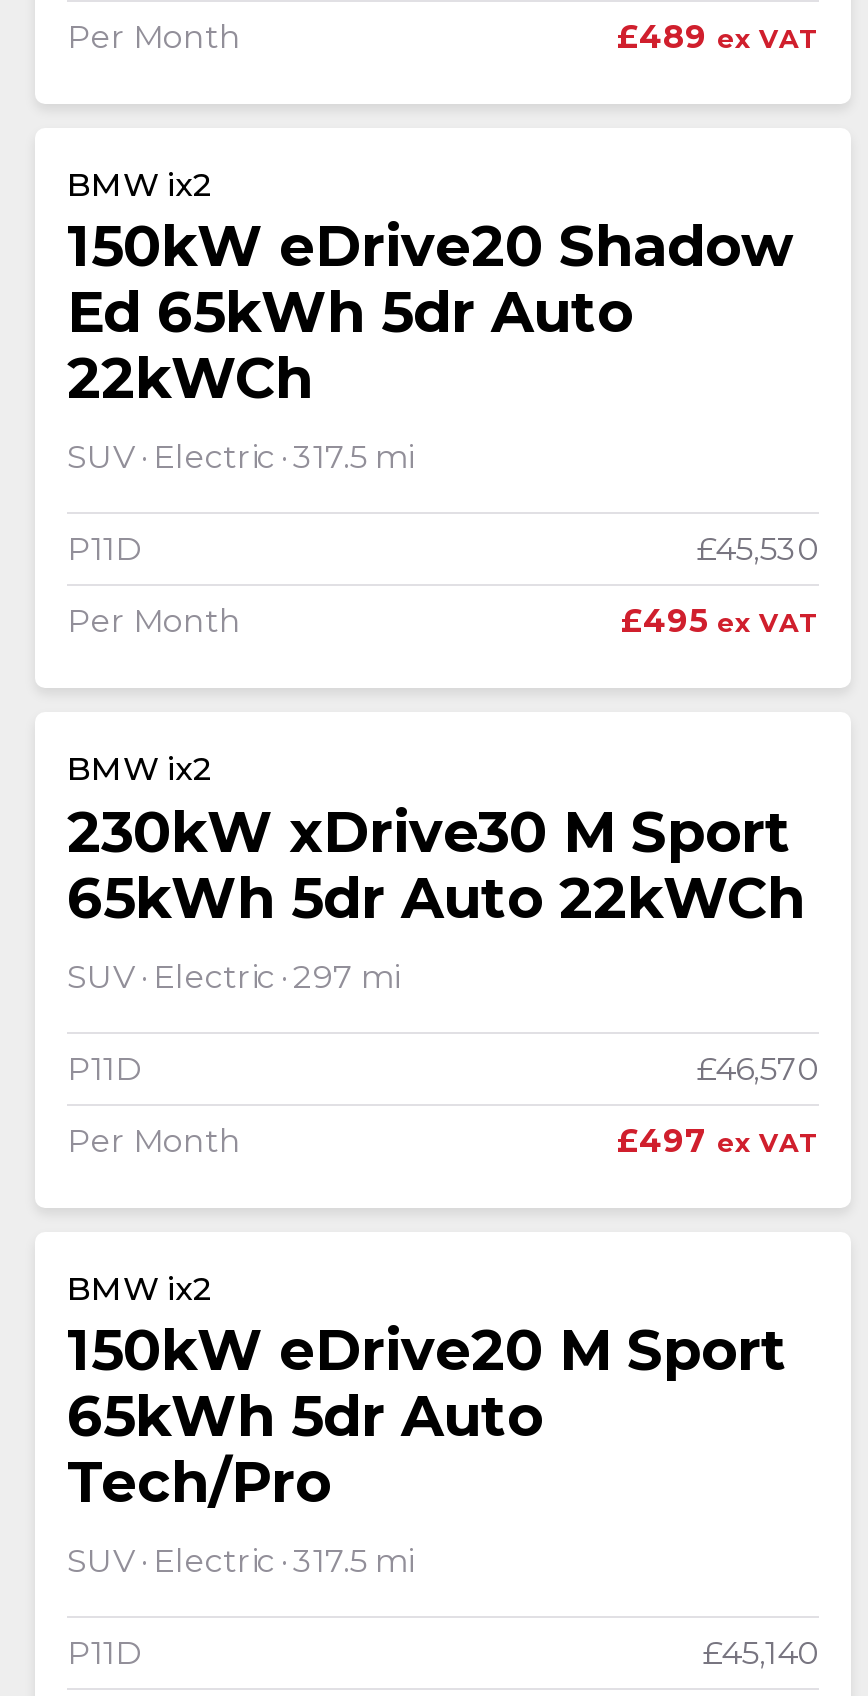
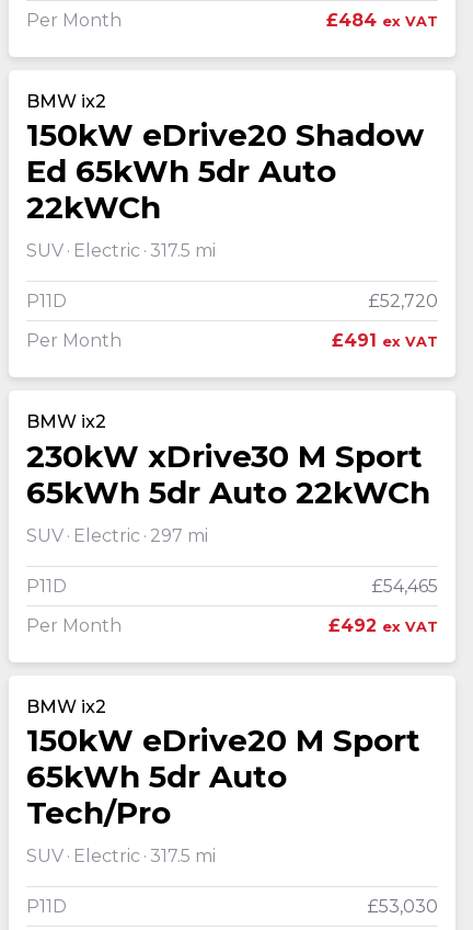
[617,17,819,55] £489 ex VAT -> [326,9,438,30] £484 ex VAT
[697,530,819,568] £45,530 -> [369,291,438,311] £52,720
[621,602,819,640] £495 ex VAT -> [332,330,438,351] £491 ex VAT
[697,1049,819,1087] £46,570 -> [372,575,438,596] £54,465
[617,1121,819,1159] £497 ex VAT -> [328,615,438,636] £492 ex VAT
[703,1634,819,1672] £45,140 -> [368,896,438,917] £53,030

